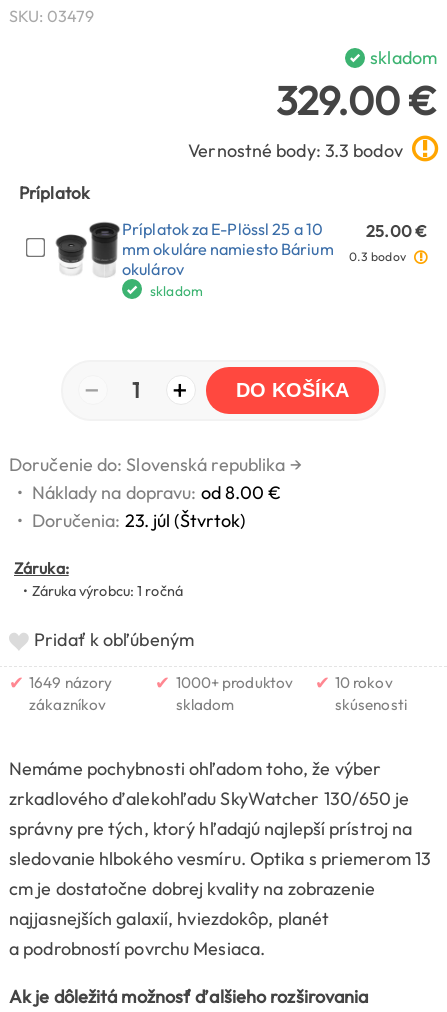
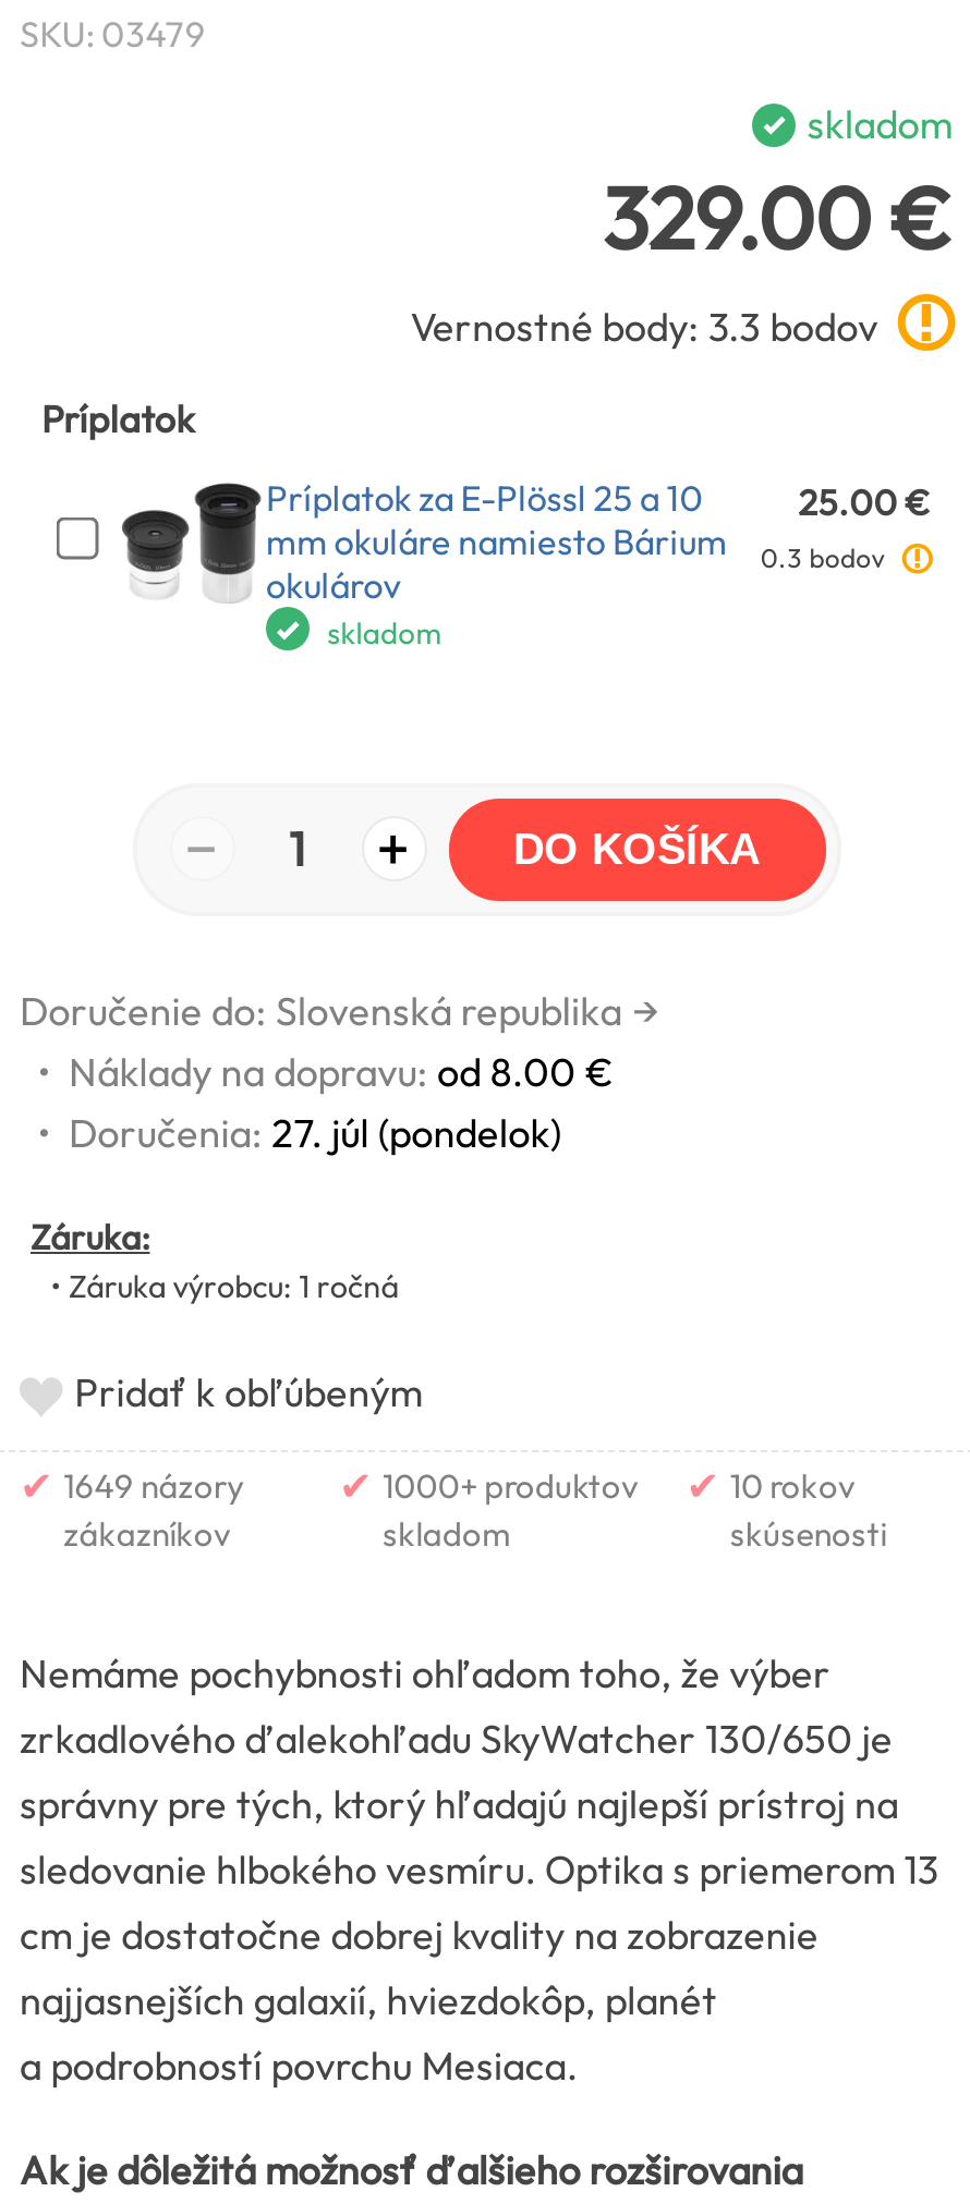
[9,509,245,532] • Doručenia: 23. júl (Štvrtok) -> [20,1107,561,1157] • Doručenia: 27. júl (pondelok)

